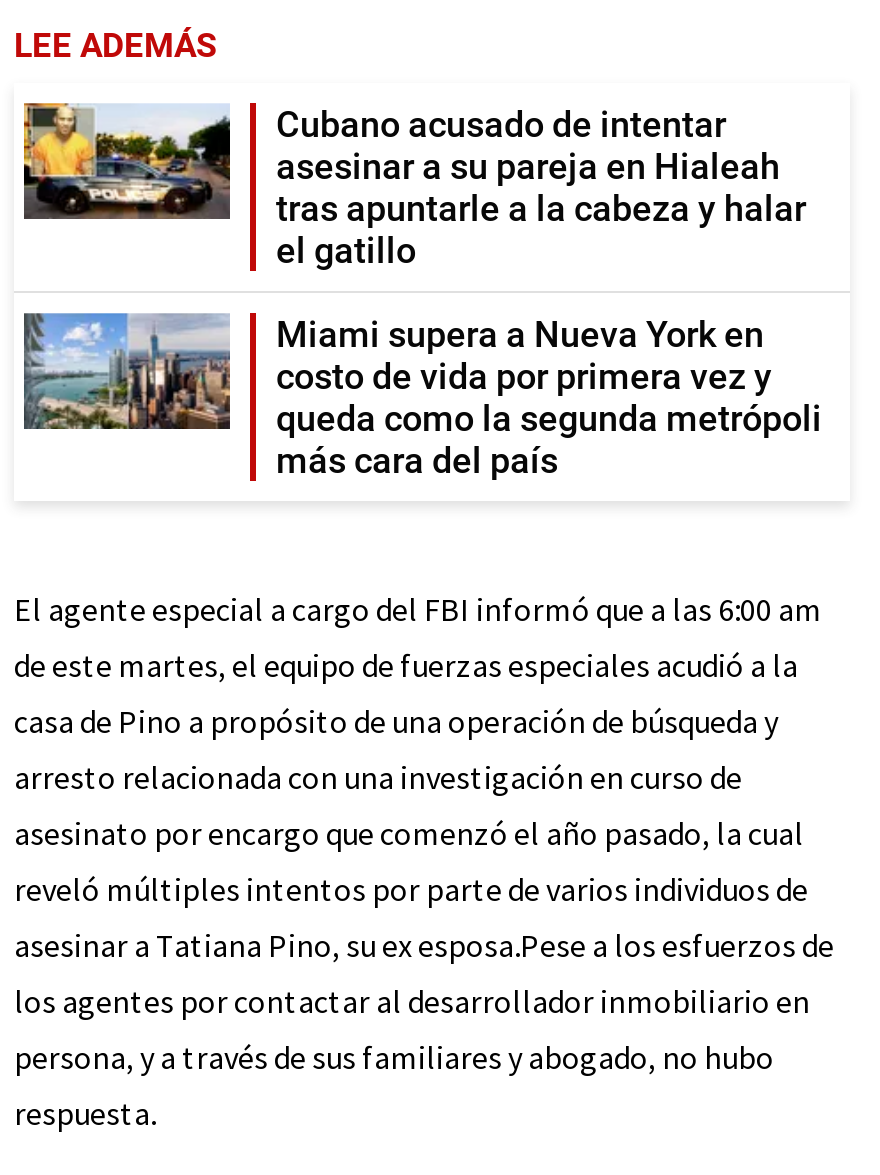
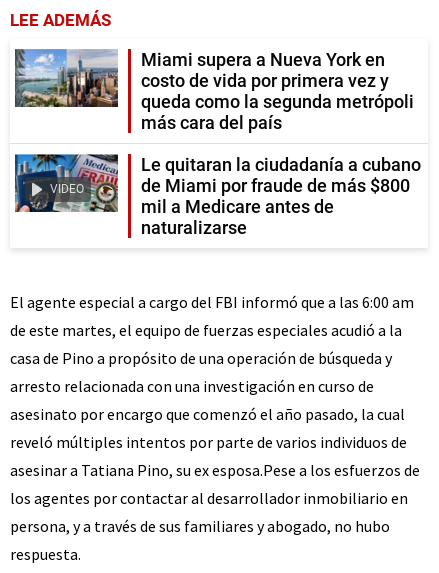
[22,101,806,271] [image] | Cubano acusado de intentar | asesinar a su pareja en Hialeah | tras apuntarle a la cabeza y halar | el gatillo -> none
moved [22,311,822,481] -> [14,48,414,133]: [image] | Miami supera a Nueva York en | costo de vida por primera vez y | queda como la segunda metrópoli | más cara del país
none -> [14,153,119,213] [image] | VIDEO
none -> [141,154,421,238] Le quitaran la ciudadanía a cubano | de Miami por fraude de más $800 | mil a Medicare antes de | naturalizarse

